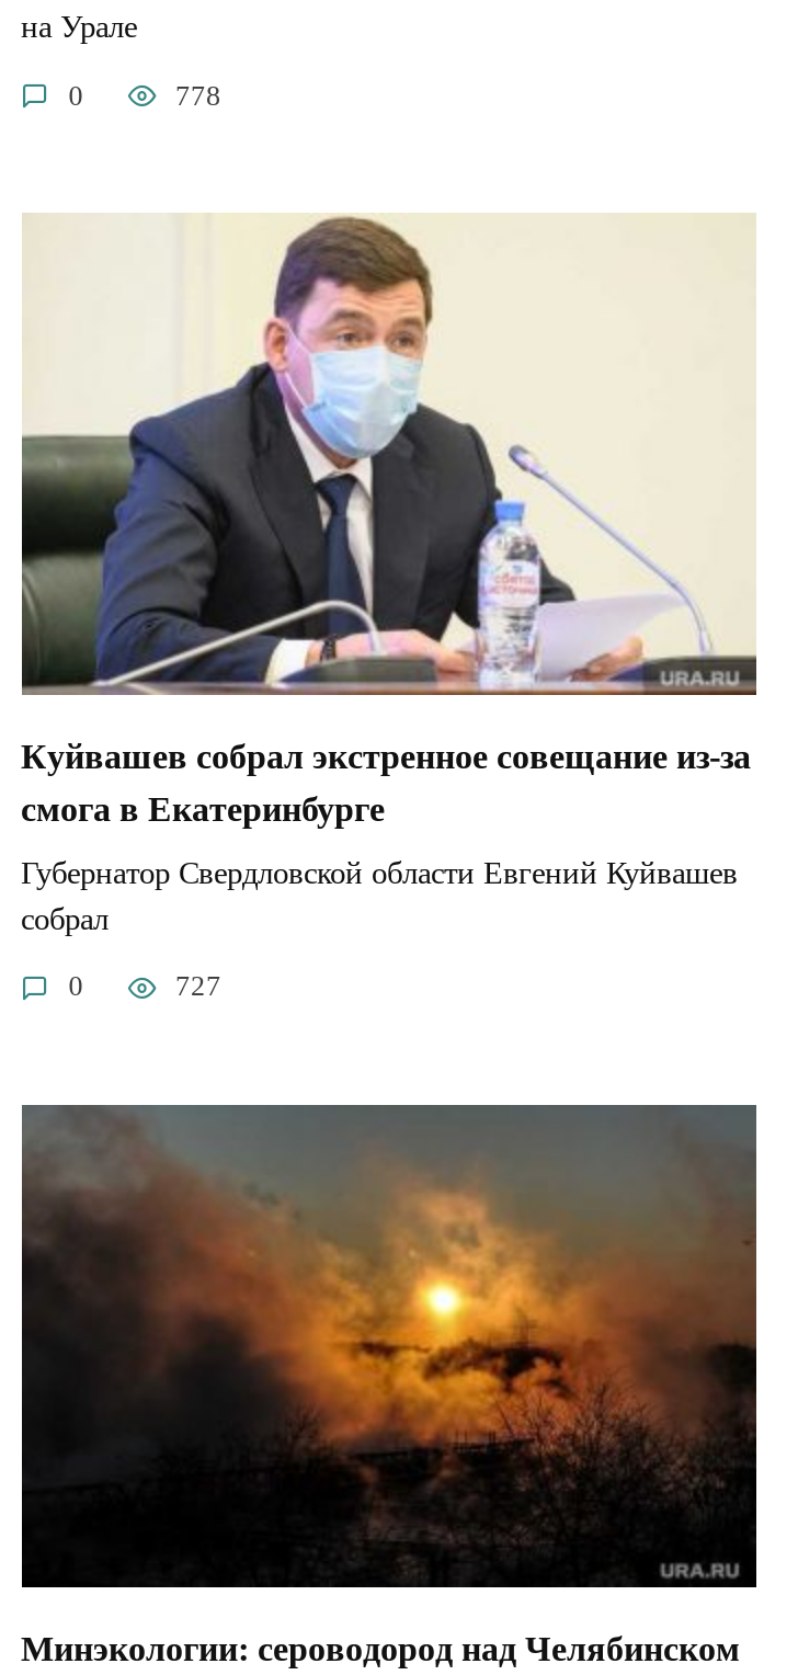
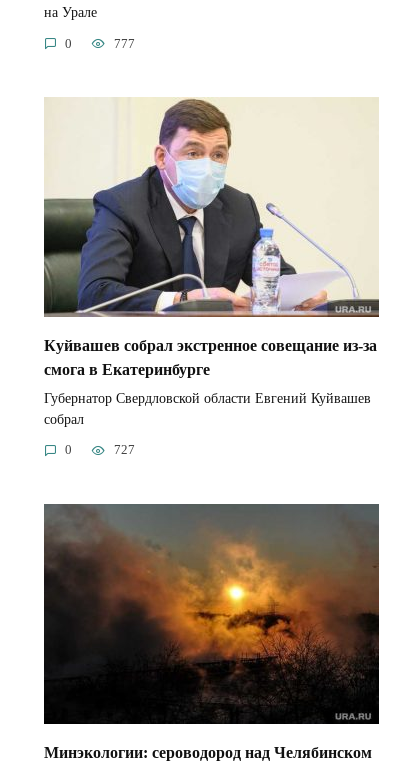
[175,80,221,111] 778 -> [114,37,135,51] 777

